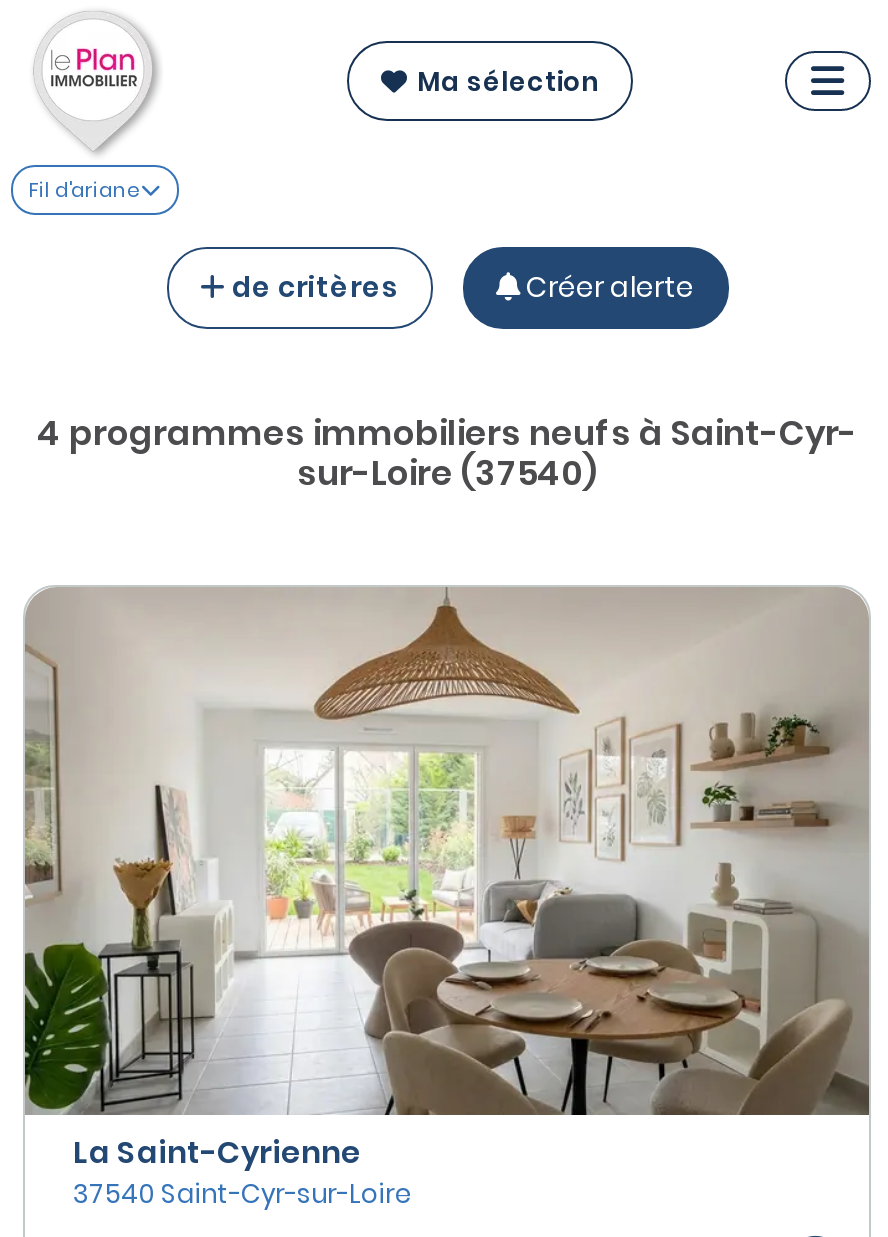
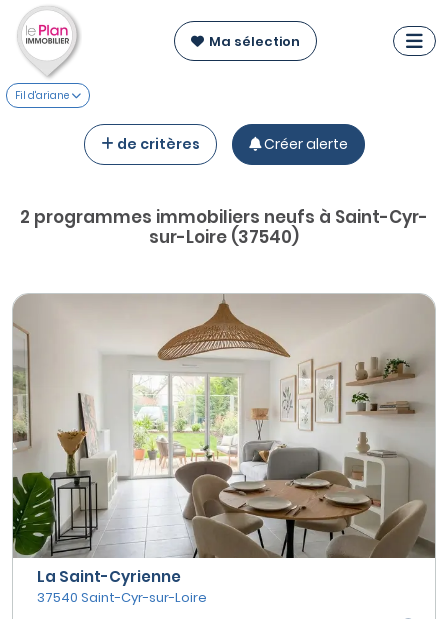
[37,409,857,457] 4 programmes immobiliers neufs à Saint-Cyr- -> [20,205,428,229] 2 programmes immobiliers neufs à Saint-Cyr-

